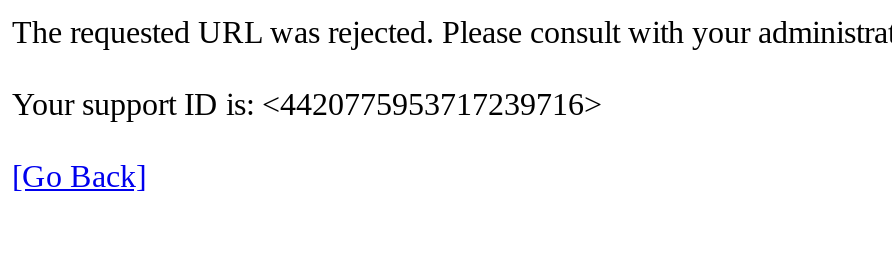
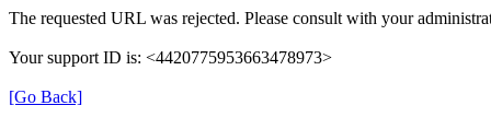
[12,87,602,121] Your support ID is: <4420775953717239716> -> [9,48,332,67] Your support ID is: <4420775953663478973>

